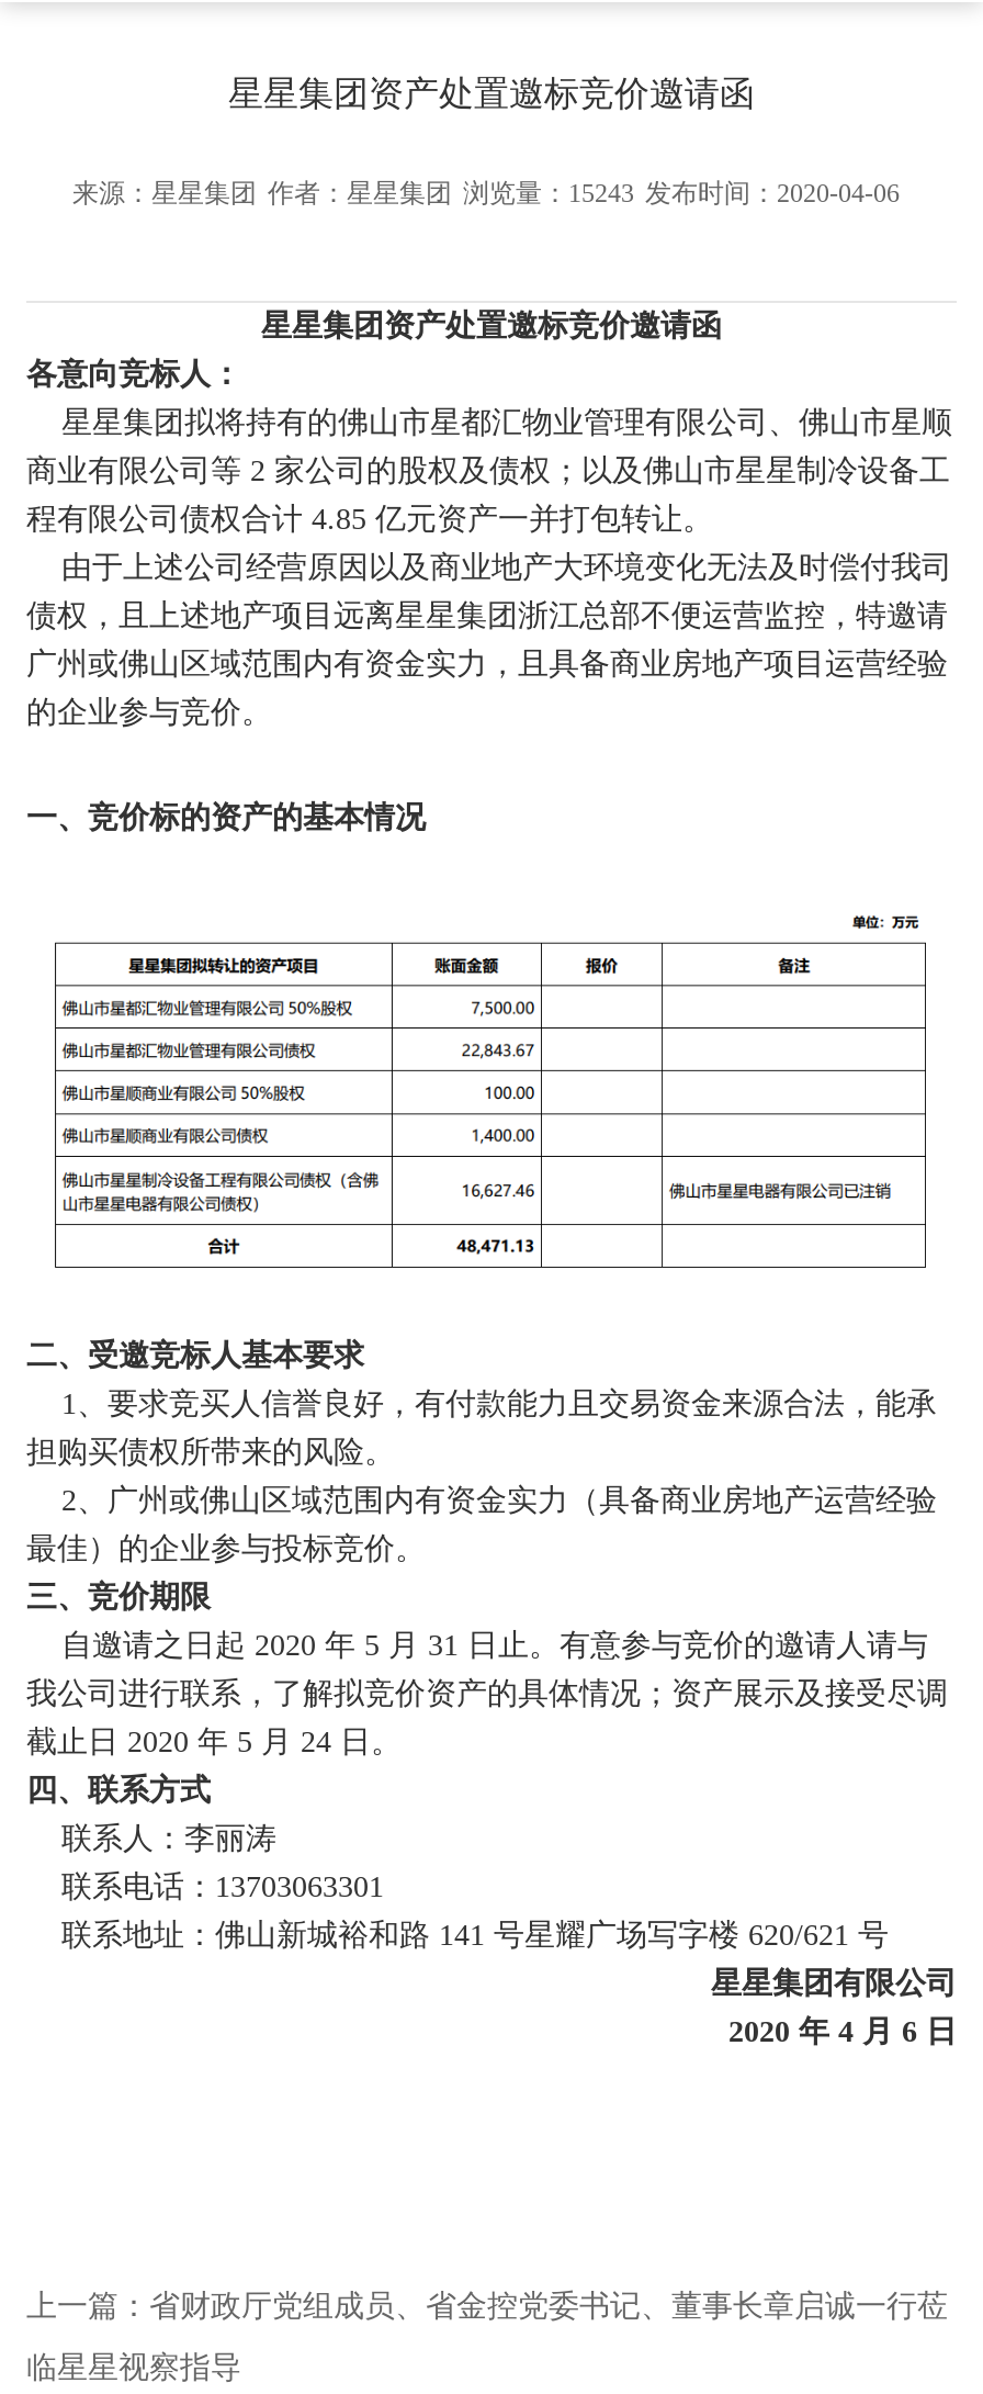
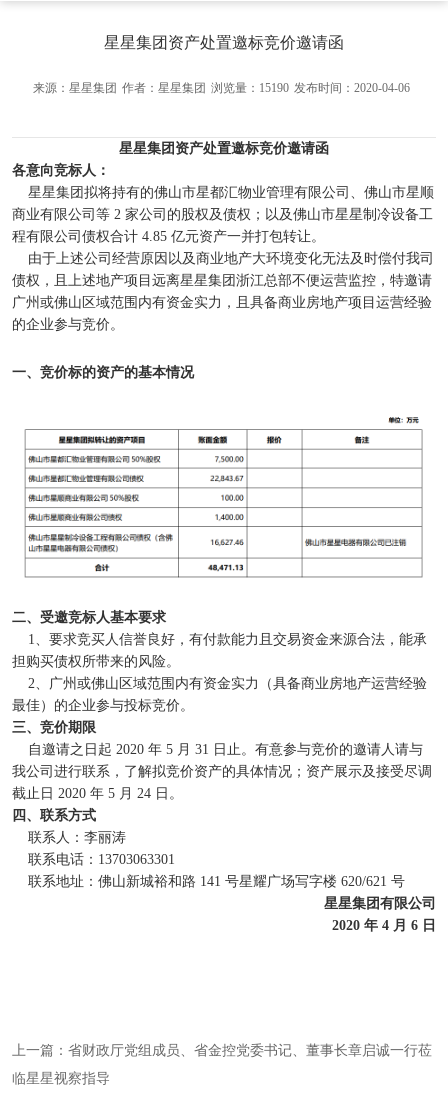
[72,178,900,209] 来源：星星集团 作者：星星集团 浏览量：15243 发布时间：2020-04-06 -> [33,81,410,95] 来源：星星集团 作者：星星集团 浏览量：15190 发布时间：2020-04-06

